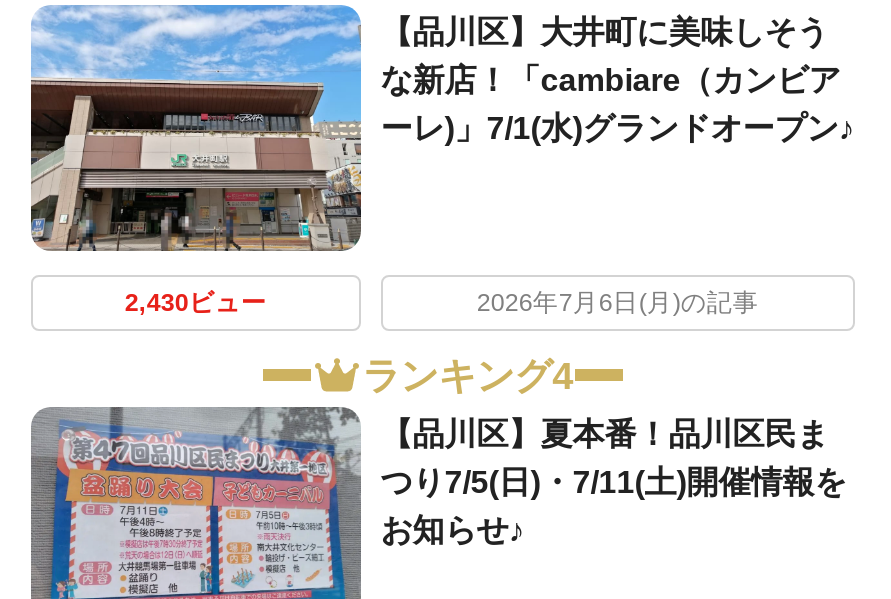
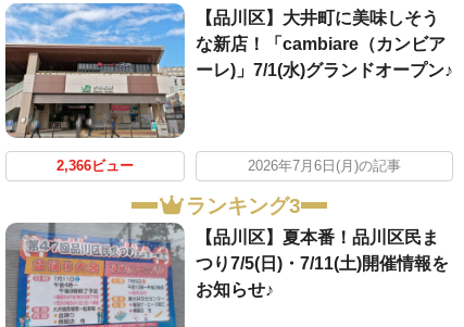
[125,290,267,318] 2,430ビュー -> [56,159,133,174] 2,366ビュー
[362,355,574,397] ランキング4 -> [185,194,301,217] ランキング3

